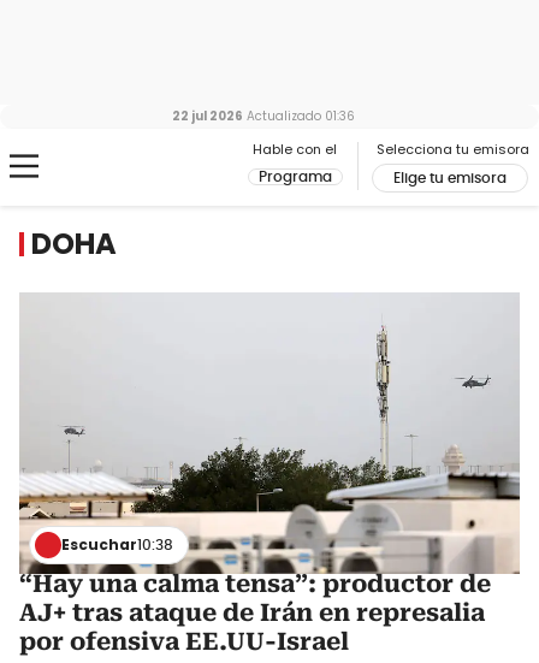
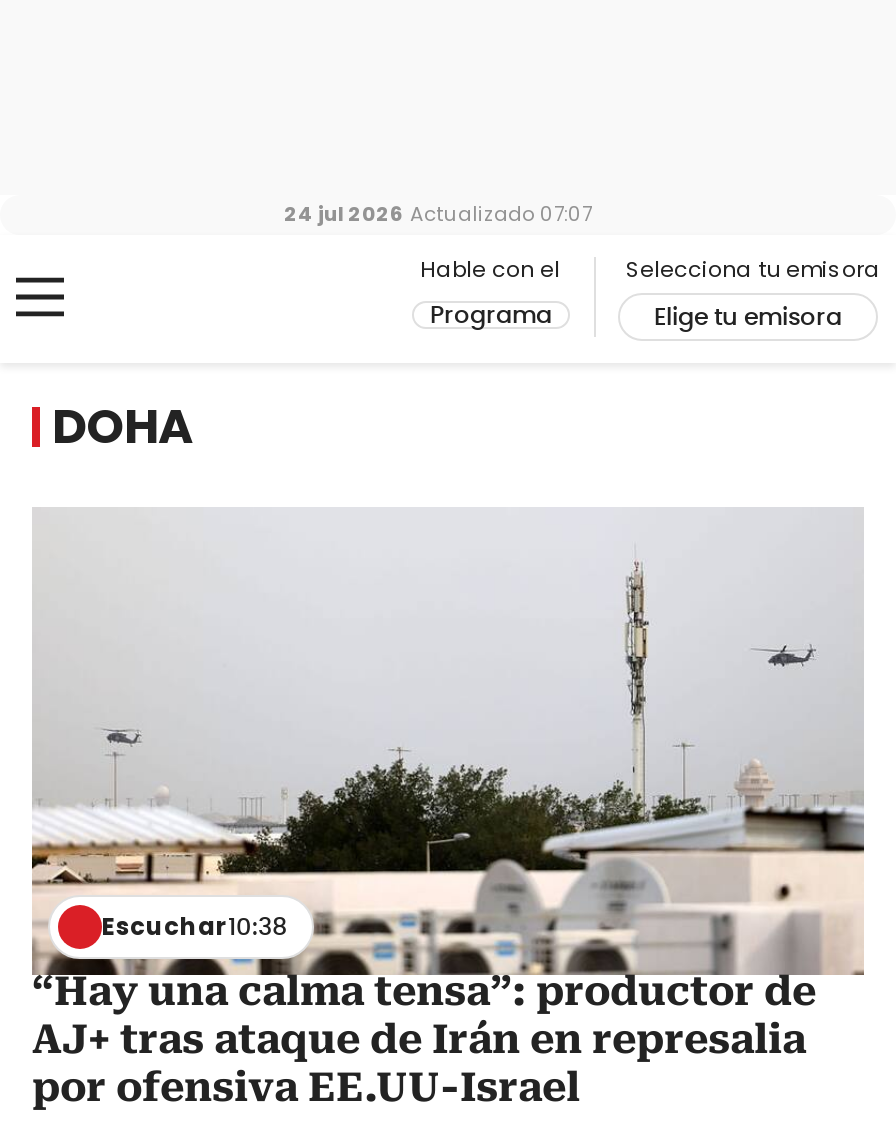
[172,107,355,125] 22 jul 2026 Actualizado 01:36 -> [284,199,592,229] 24 jul 2026 Actualizado 07:07

